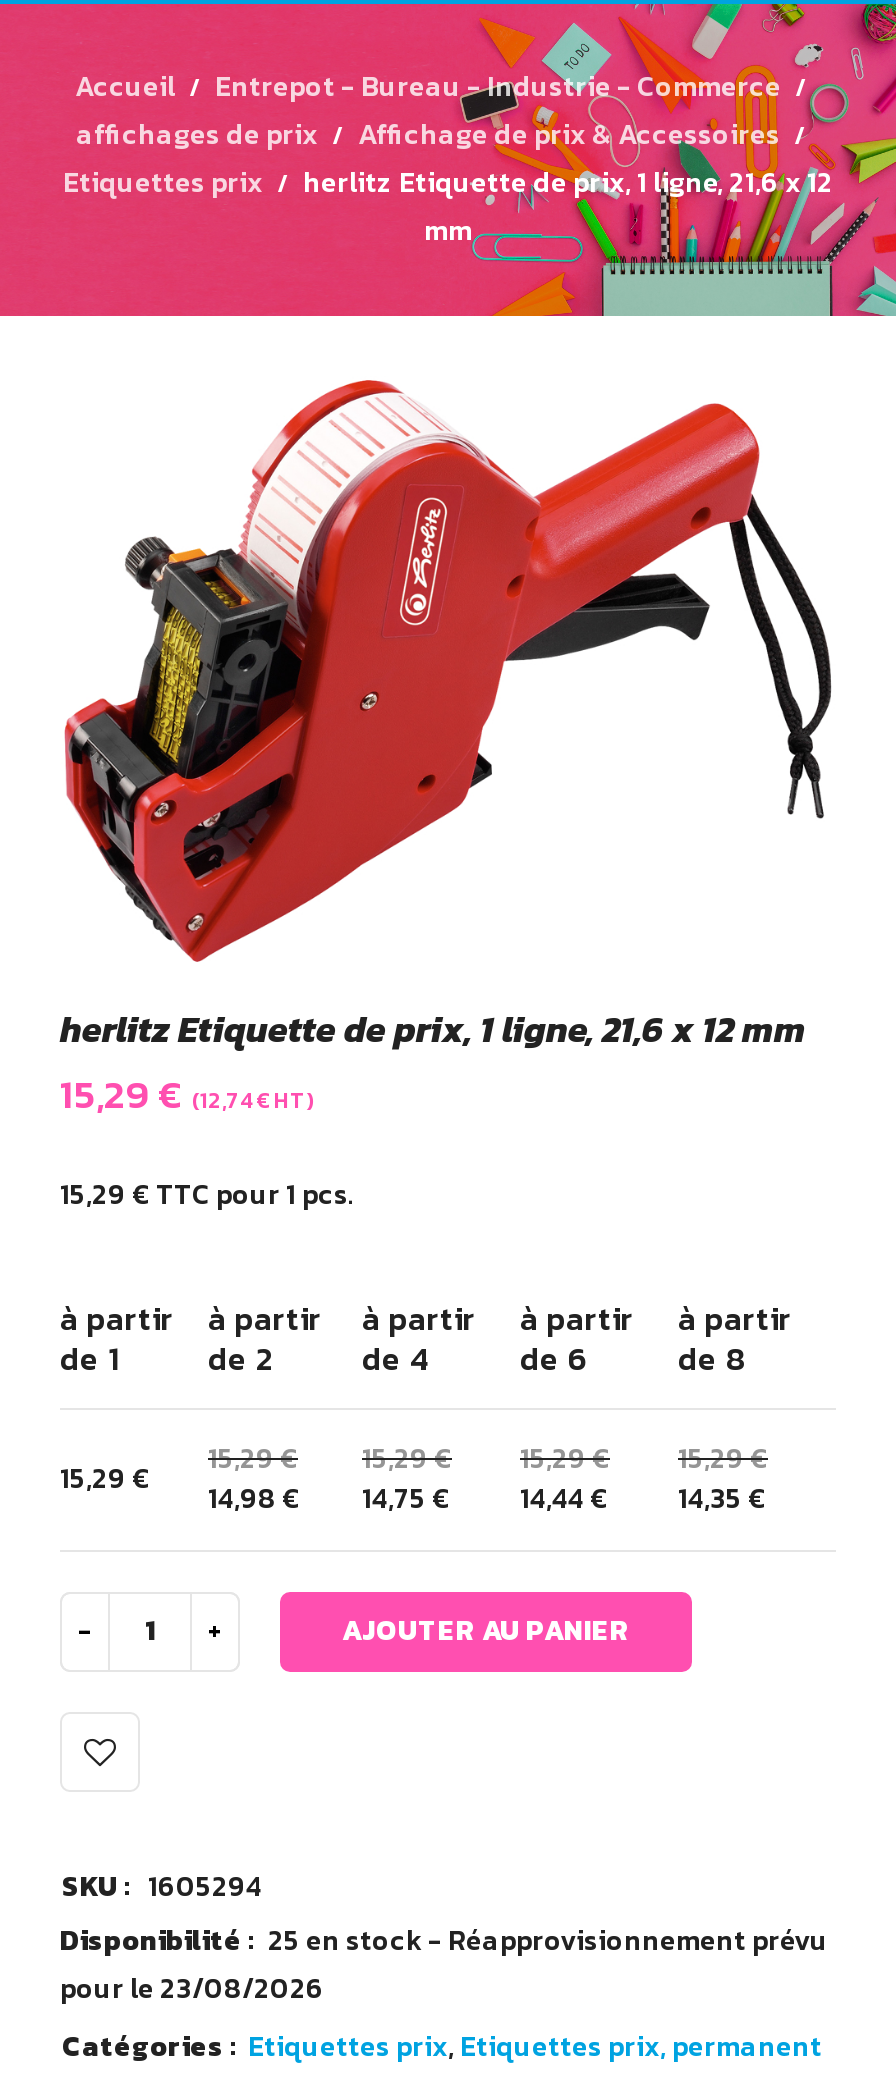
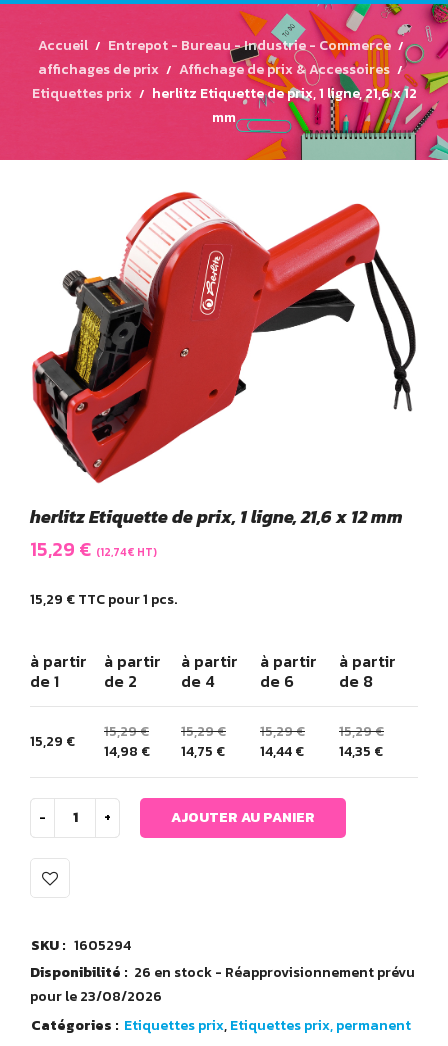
[60,1920,828,1962] Disponibilité : 25 en stock - Réapprovisionnement prévu -> [30,962,415,983] Disponibilité : 26 en stock - Réapprovisionnement prévu

